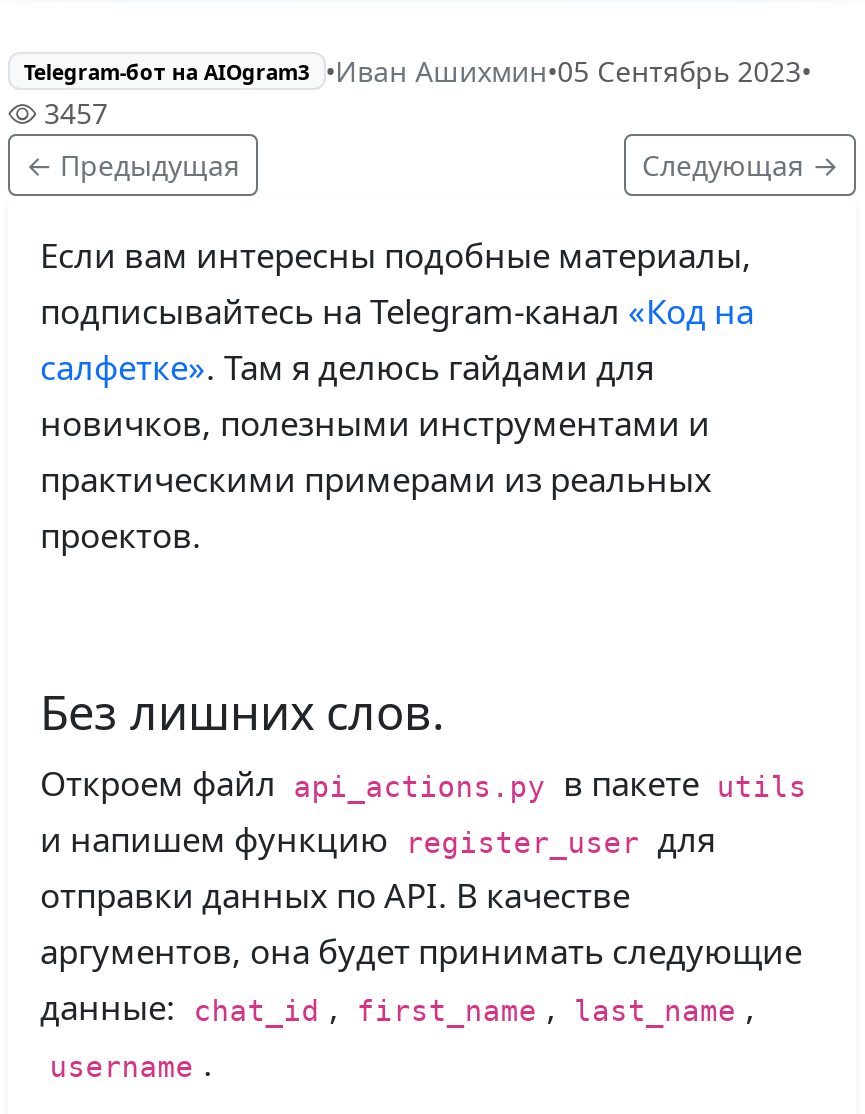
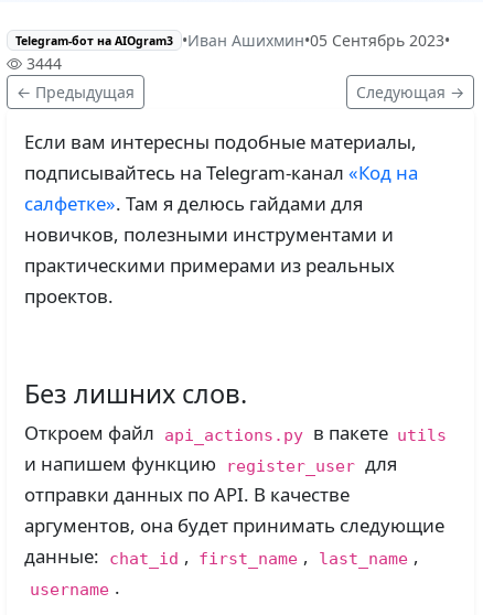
[36,94,108,132] 3457 -> [22,53,62,74] 3444

